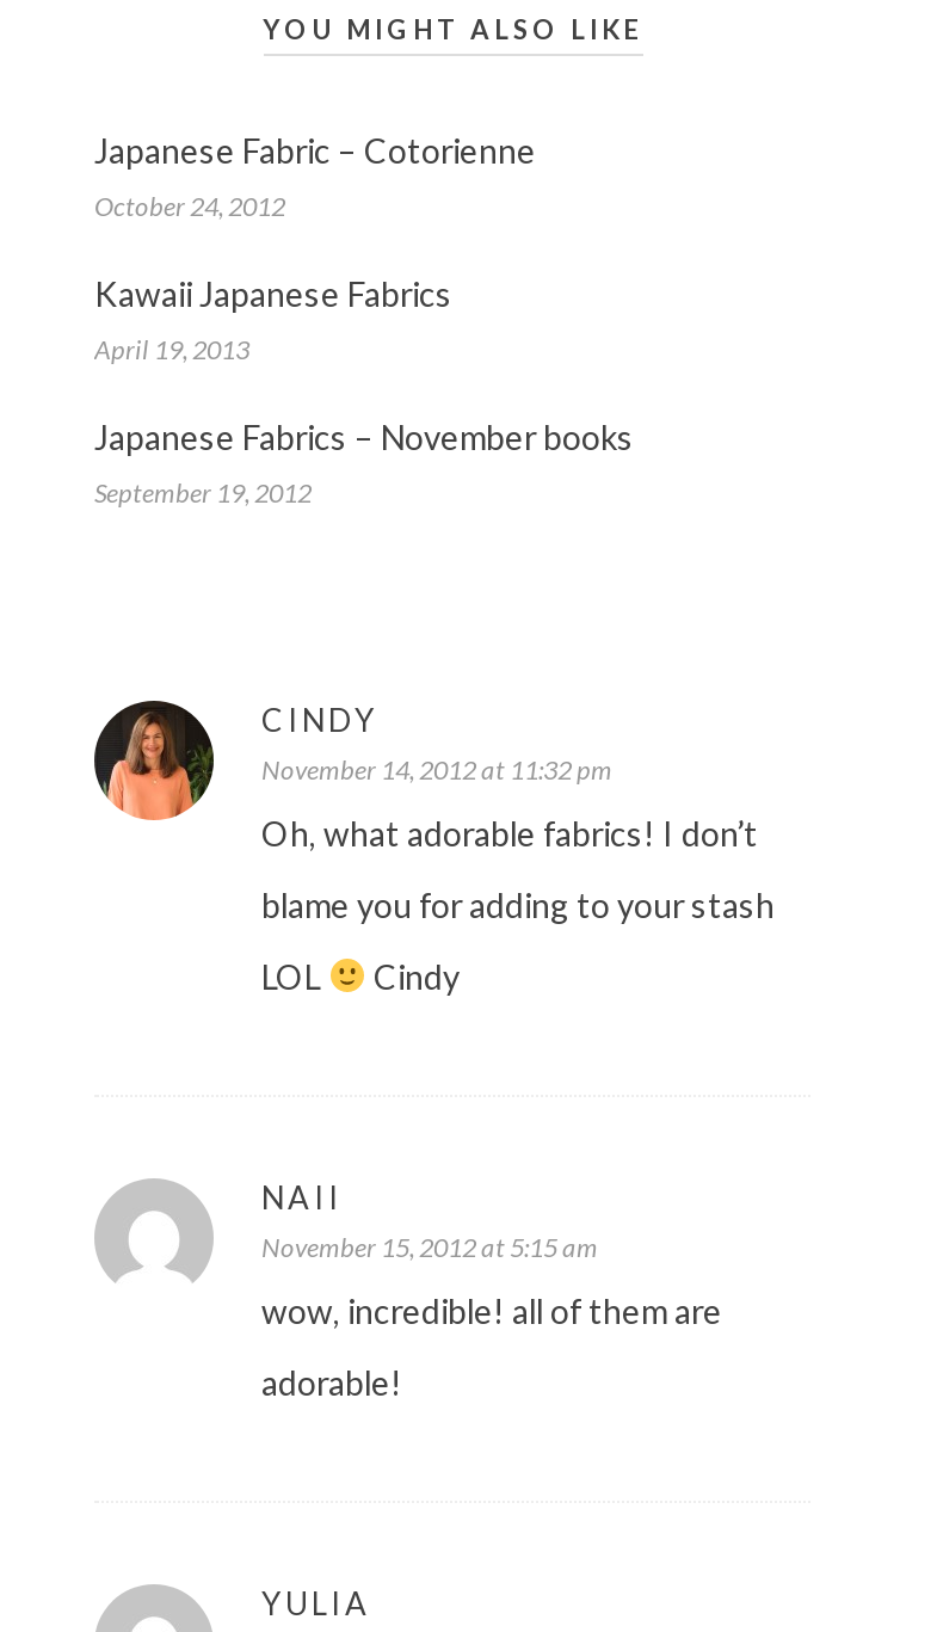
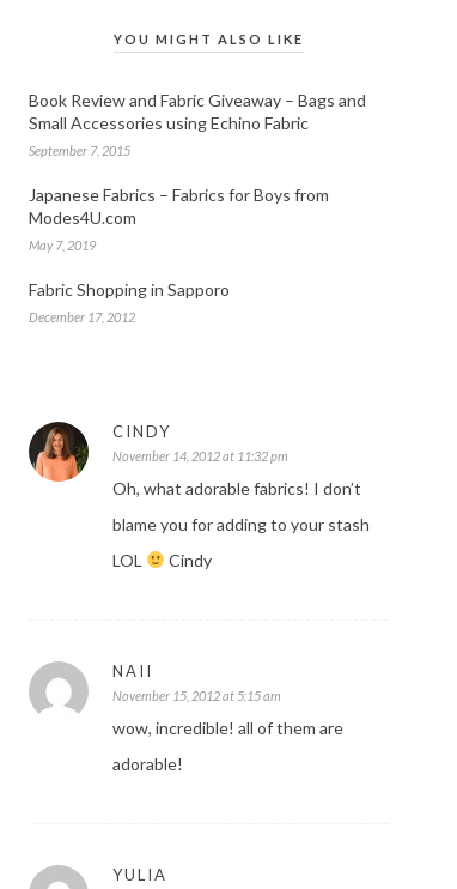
[94,130,536,171] Japanese Fabric – Cotorienne -> [29,90,366,133] Book Review and Fabric Giveaway – Bags and | Small Accessories using Echino Fabric
[94,190,285,221] October 24, 2012 -> [29,143,130,158] September 7, 2015
[94,273,452,314] Kawaii Japanese Fabrics -> [29,185,329,228] Japanese Fabrics – Fabrics for Boys from | Modes4U.com
[94,333,249,364] April 19, 2013 -> [29,237,96,253] May 7, 2019
[94,417,634,457] Japanese Fabrics – November books -> [29,279,230,300] Fabric Shopping in Sapporo
[94,476,312,507] September 19, 2012 -> [29,309,135,325] December 17, 2012

